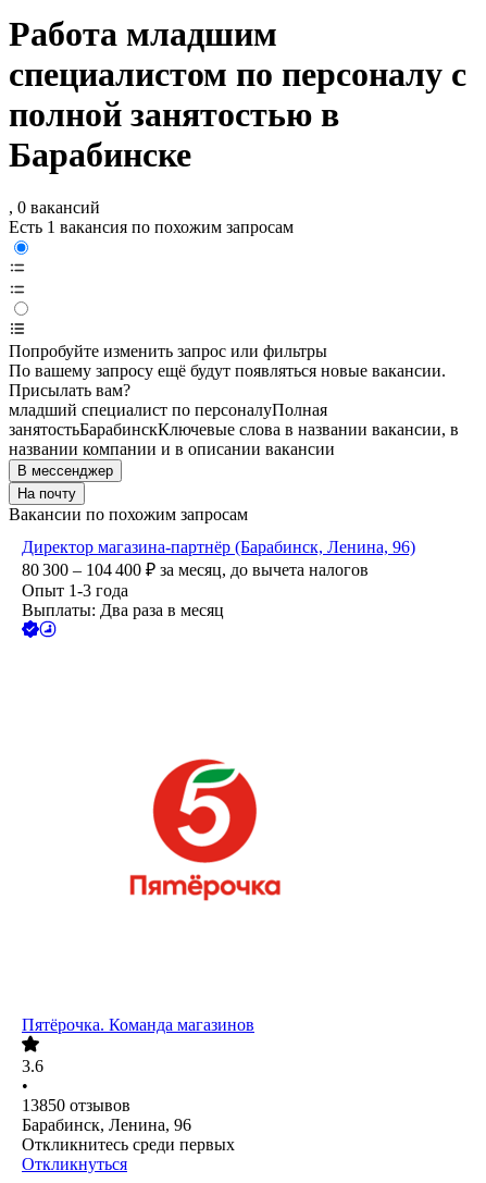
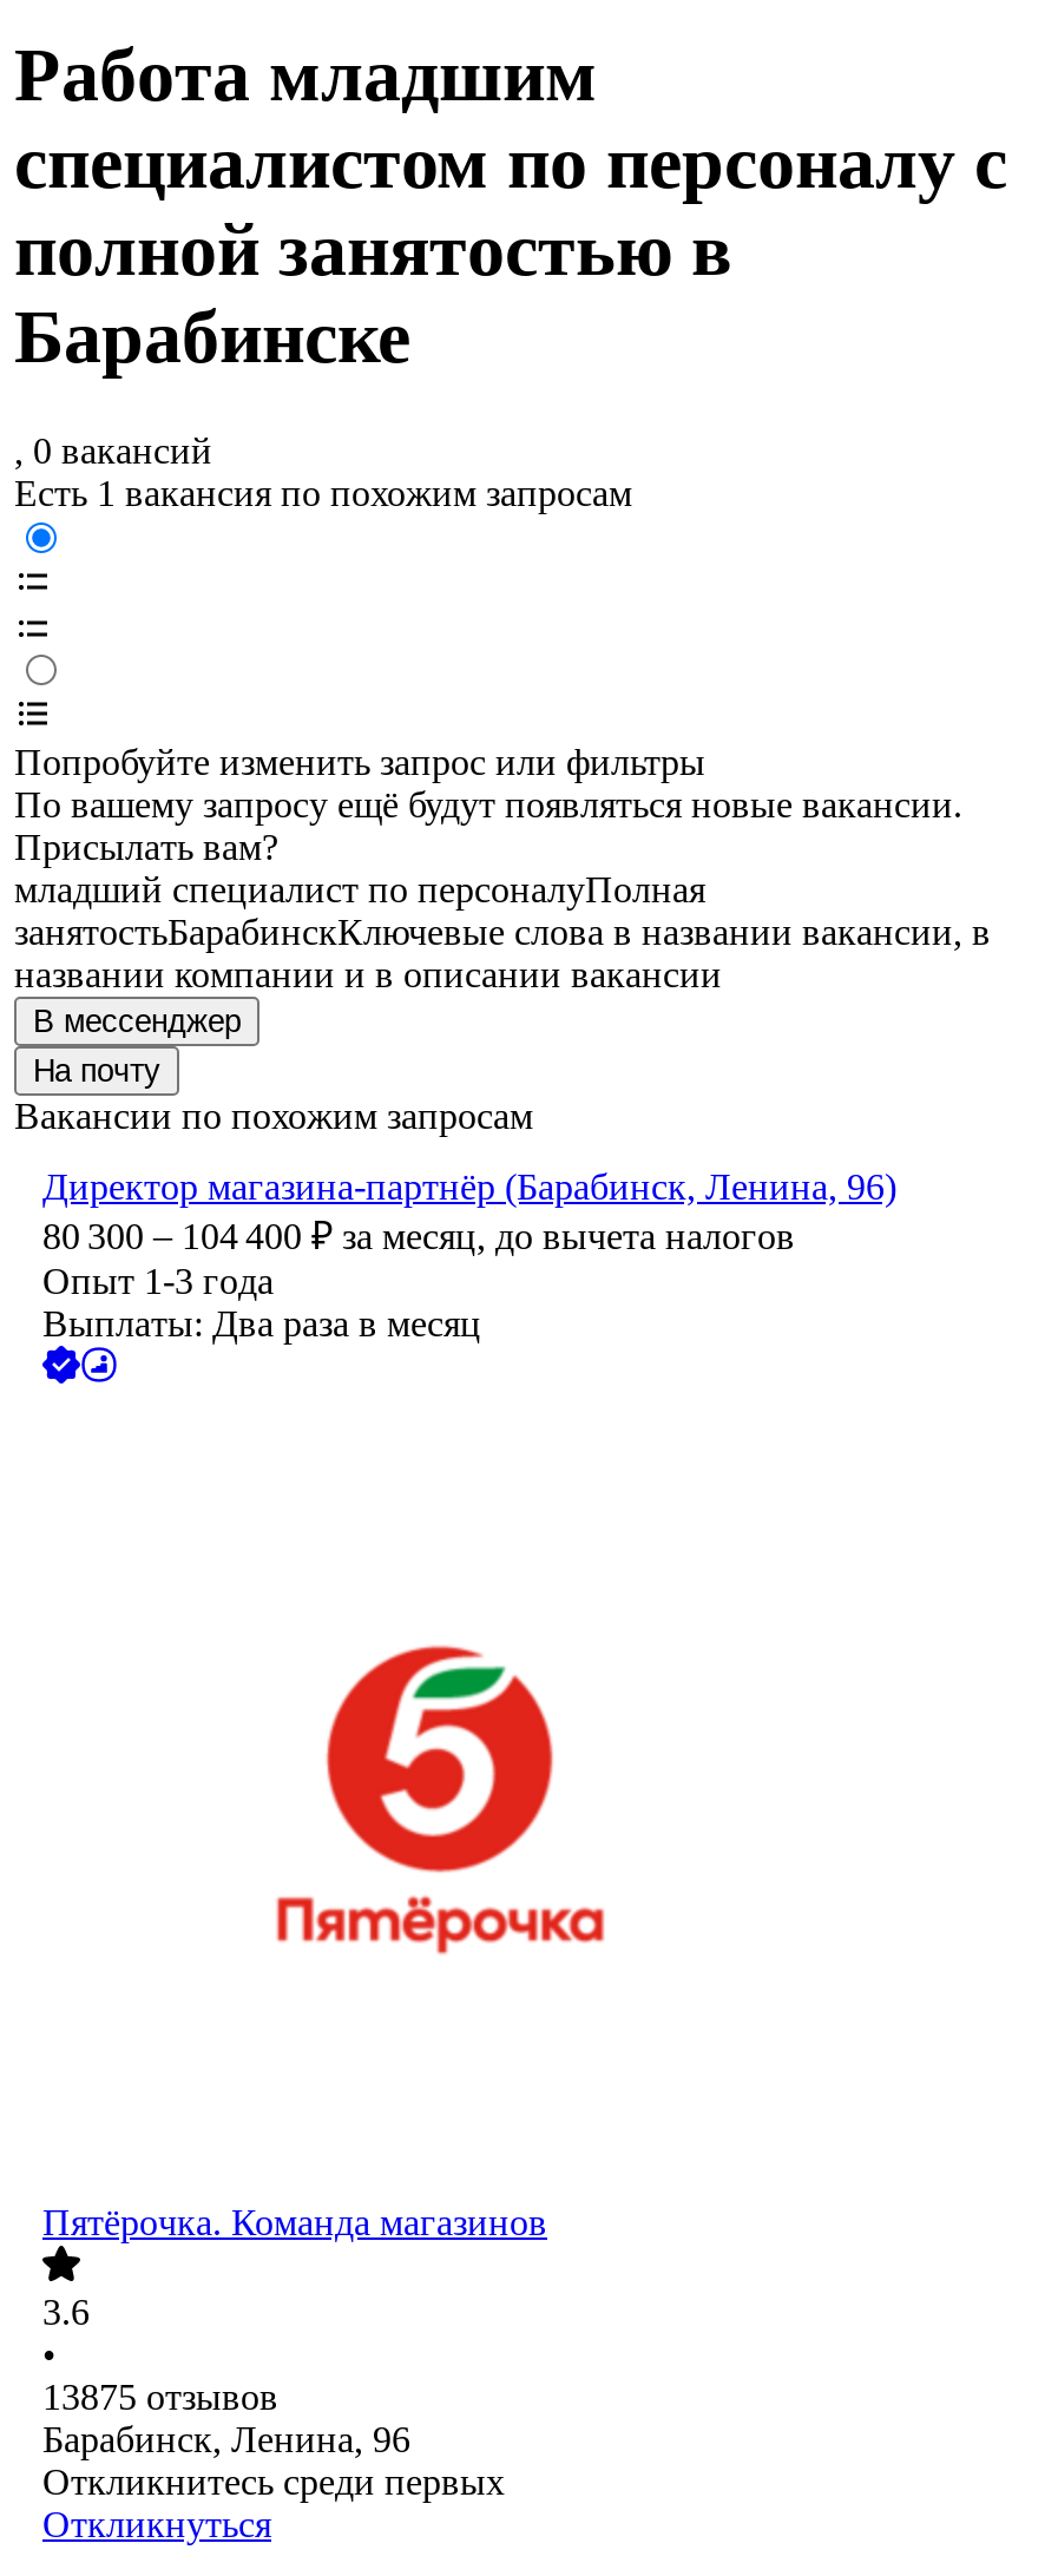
[22,1096,130,1115] 13850 отзывов -> [42,2378,278,2418] 13875 отзывов

